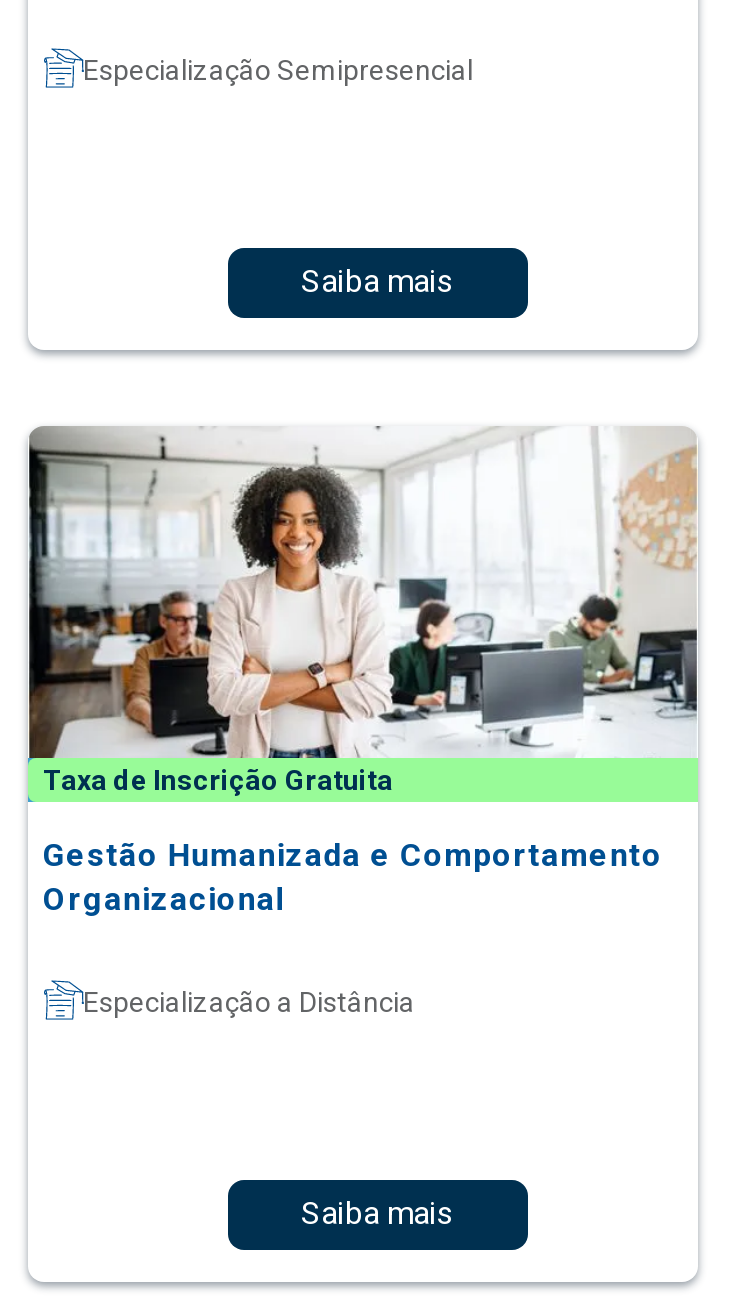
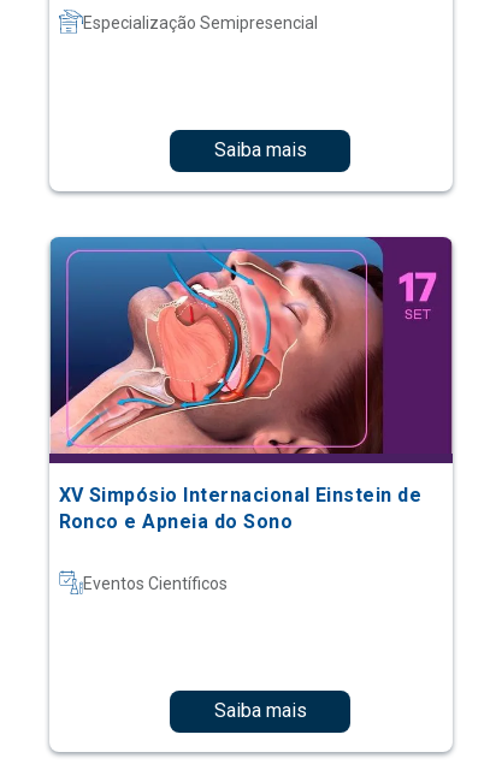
[28,426,698,1017] [image] | Taxa de Inscrição Gratuita | Gestão Humanizada e Comportamento | Organizacional | Especialização a Distância -> [49,236,454,593] [image] | XV Simpósio Internacional Einstein de | Ronco e Apneia do Sono | Eventos Científicos

